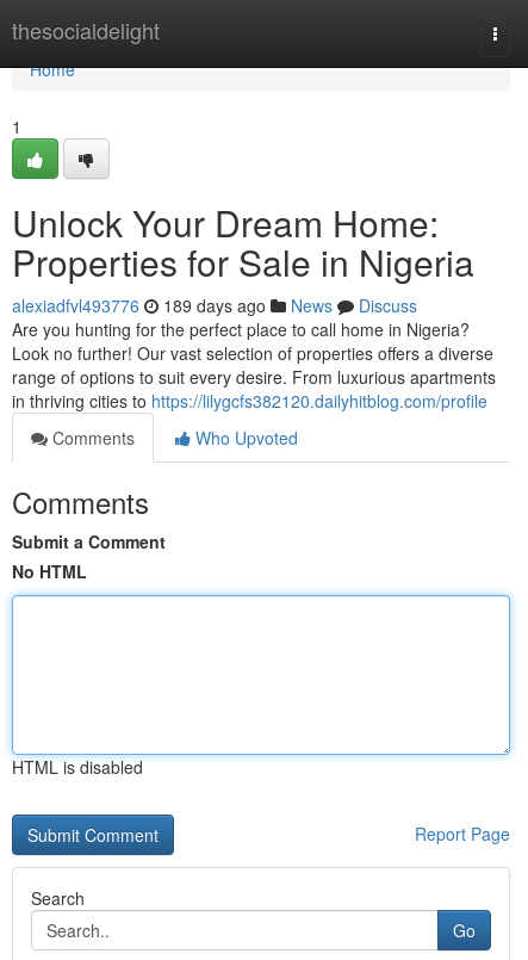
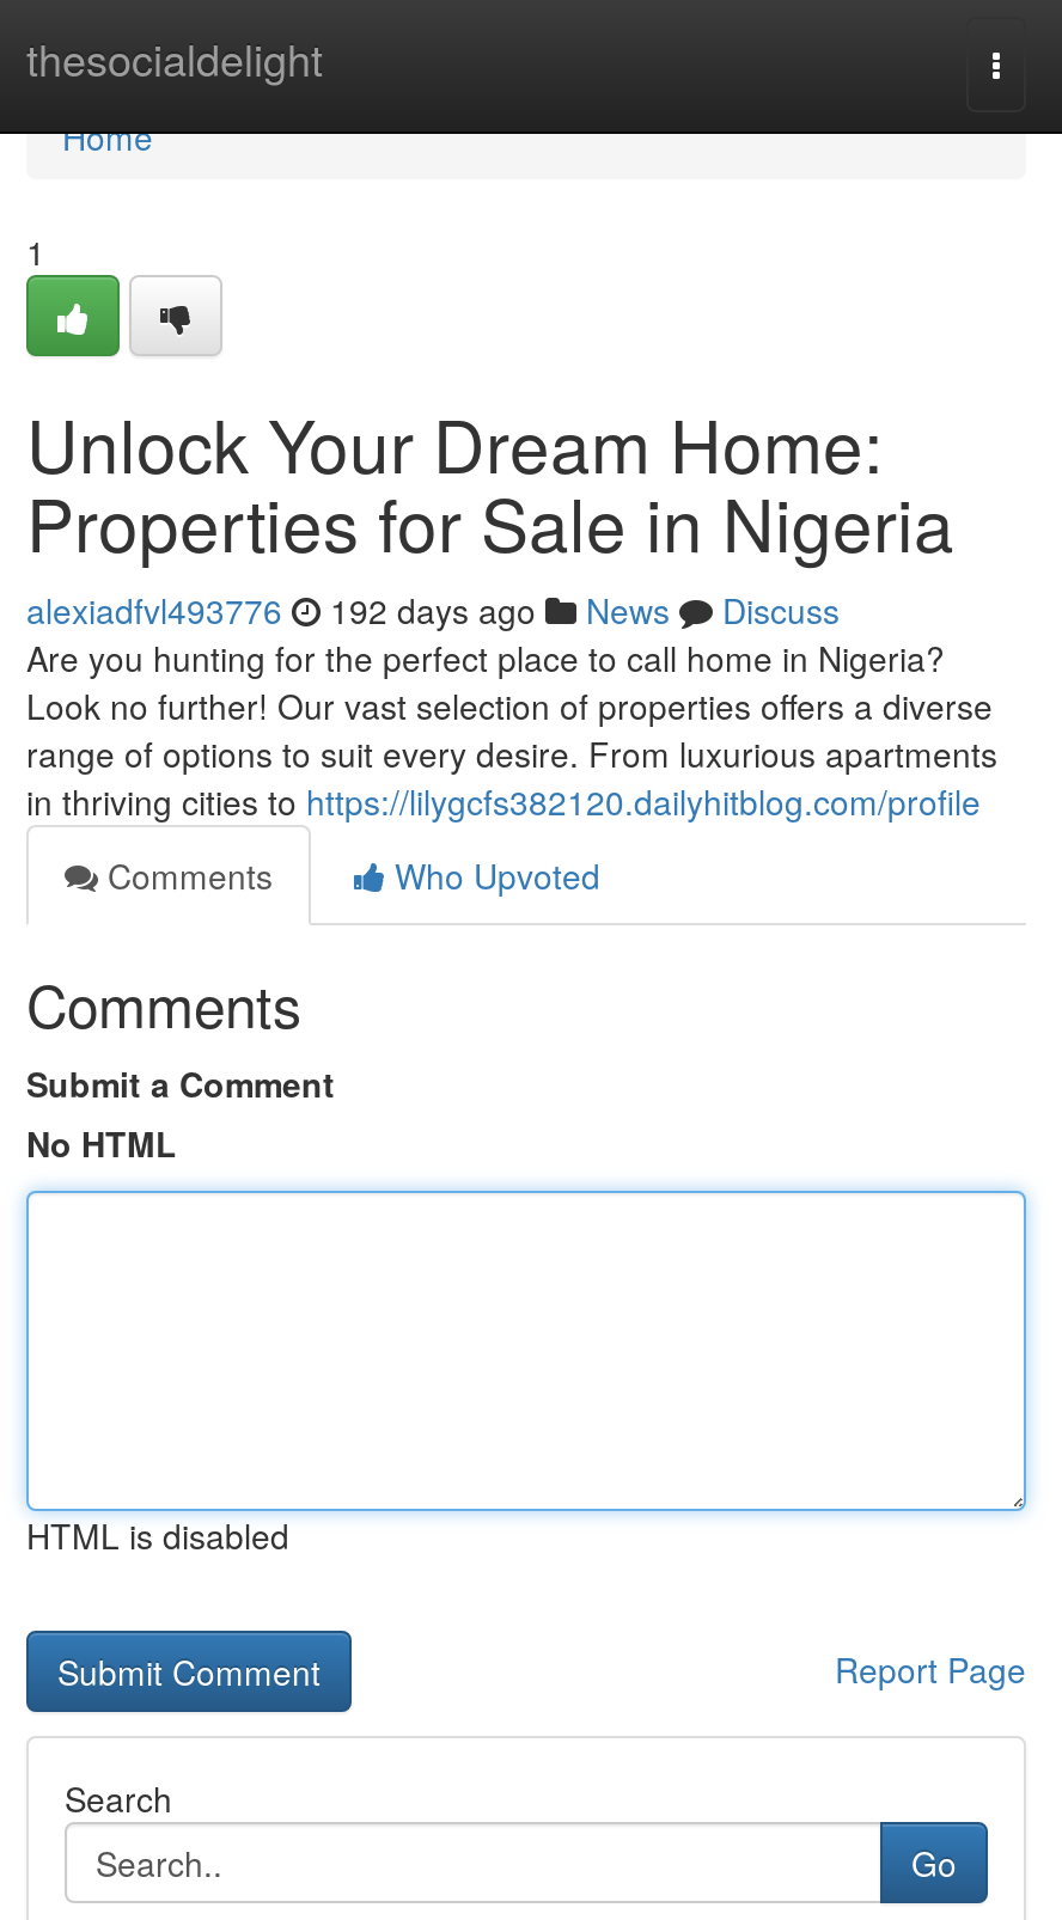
[12,293,417,317] alexiadfvl493776 189 days ago News Discuss -> [26,586,840,634] alexiadfvl493776 192 days ago News Discuss

